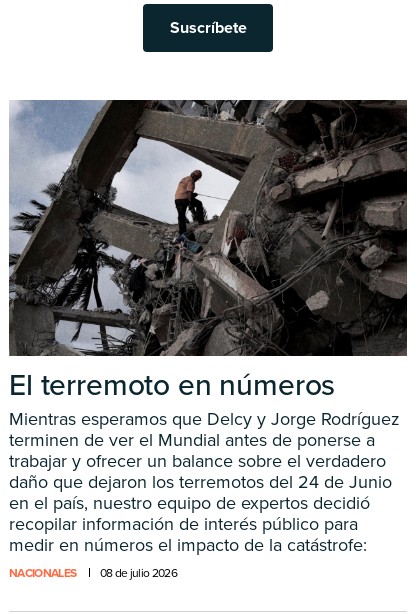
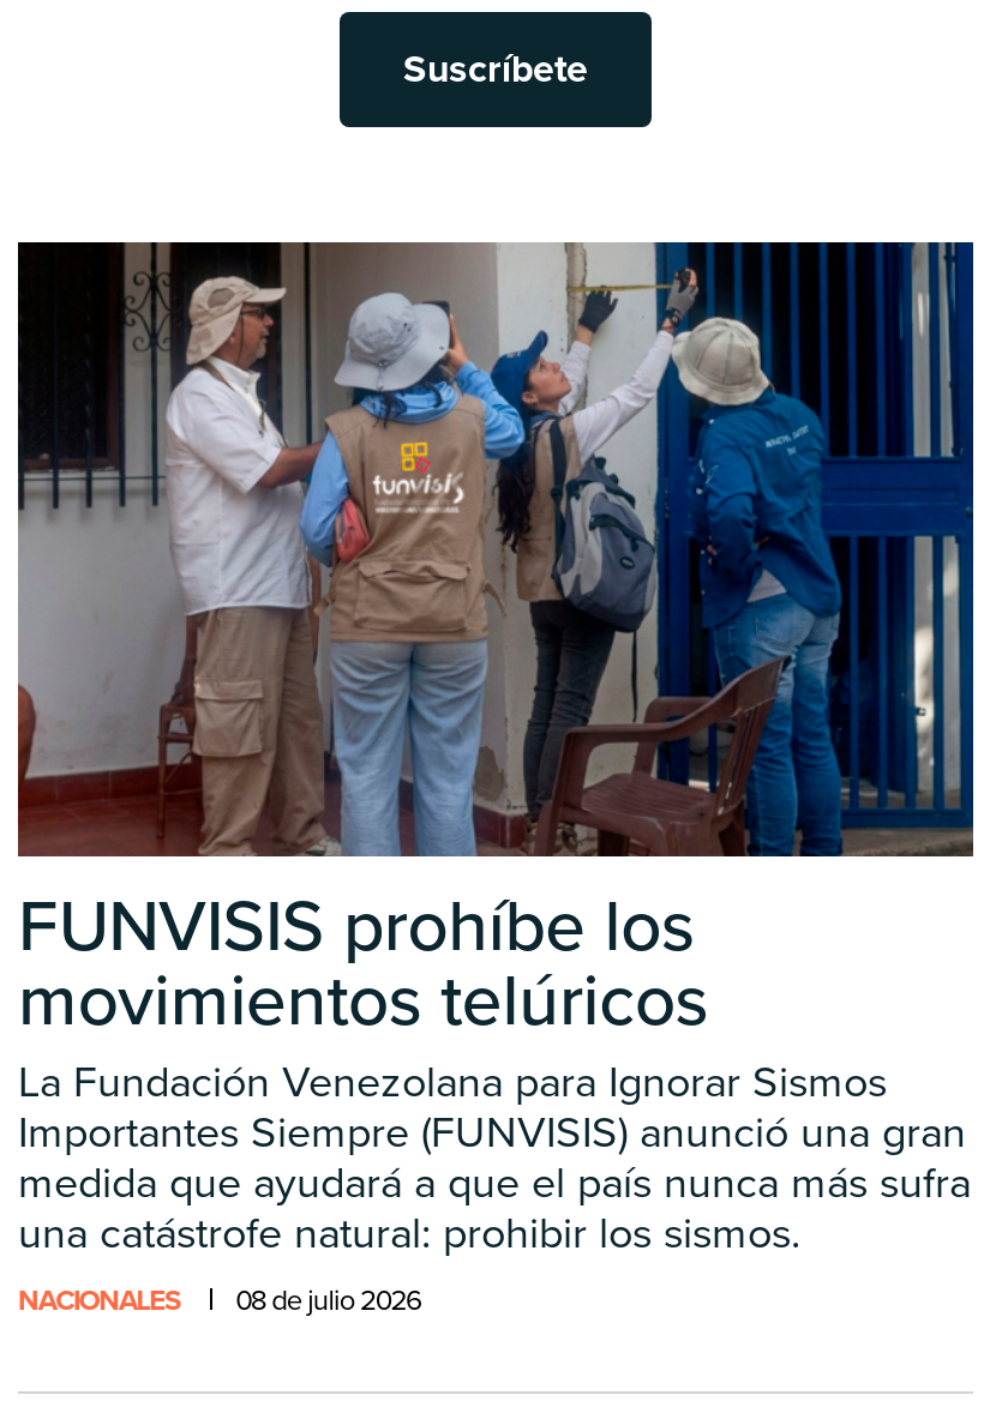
[9,99,408,556] [image] | El terremoto en números | Mientras esperamos que Delcy y Jorge Rodríguez | terminen de ver el Mundial antes de ponerse a | trabajar y ofrecer un balance sobre el verdadero | daño que dejaron los terremotos del 24 de Junio | en el país, nuestro equipo de expertos decidió | recopilar información de interés público para | medir en números el impacto de la catástrofe: -> [16,240,973,1259] [image] | FUNVISIS prohíbe los | movimientos telúricos | La Fundación Venezolana para Ignorar Sismos | Importantes Siempre (FUNVISIS) anunció una gran | medida que ayudará a que el país nunca más sufra | una catástrofe natural: prohibir los sismos.

